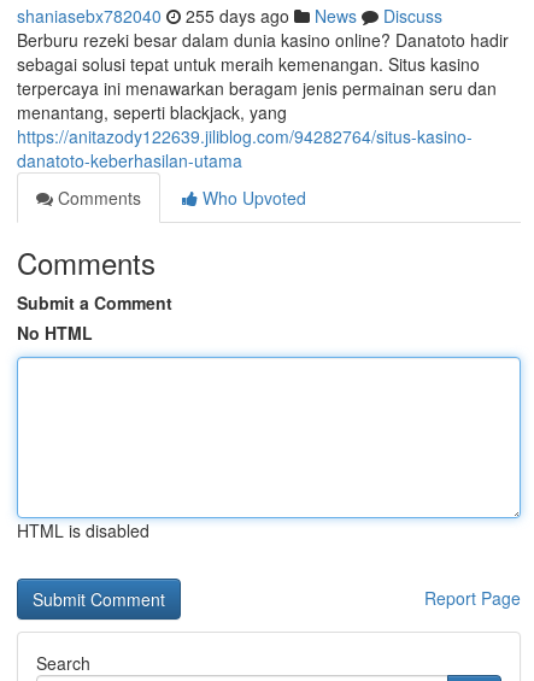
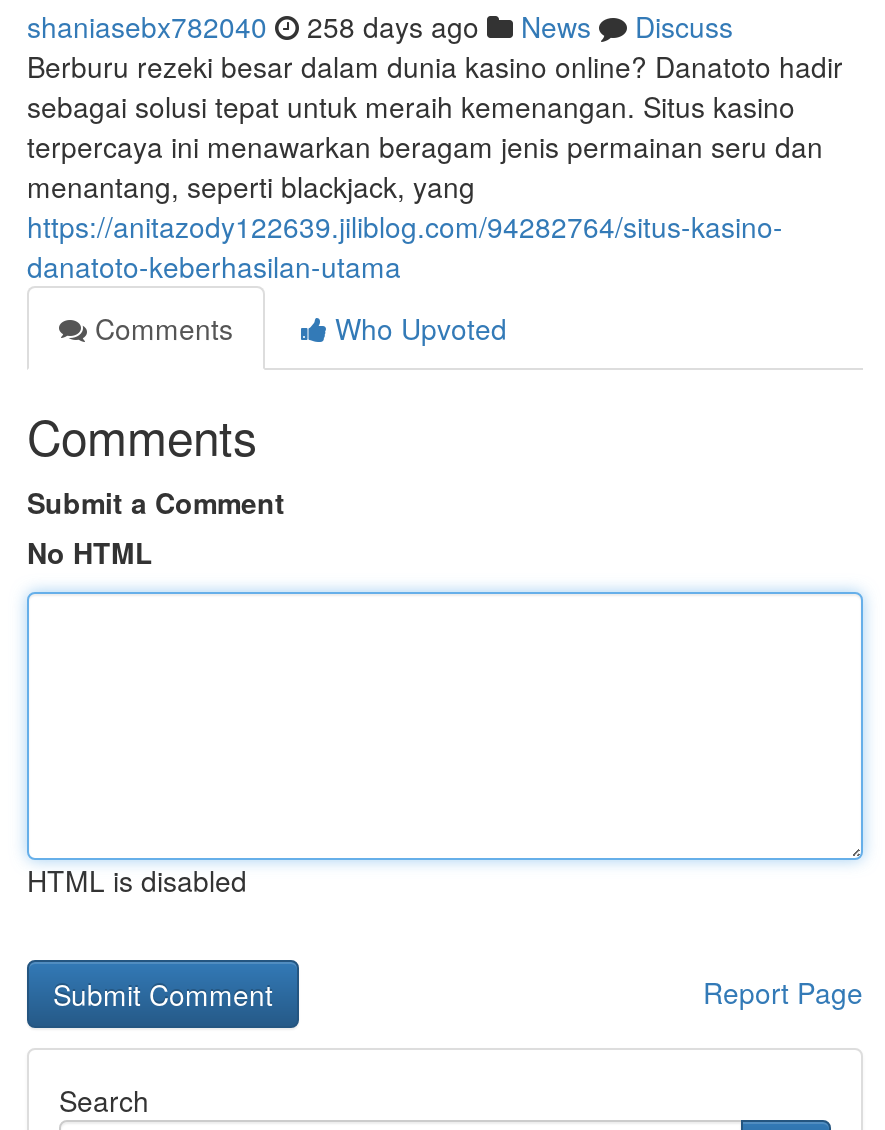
[17,4,442,28] shaniasebx782040 255 days ago News Discuss -> [27,6,733,46] shaniasebx782040 258 days ago News Discuss

